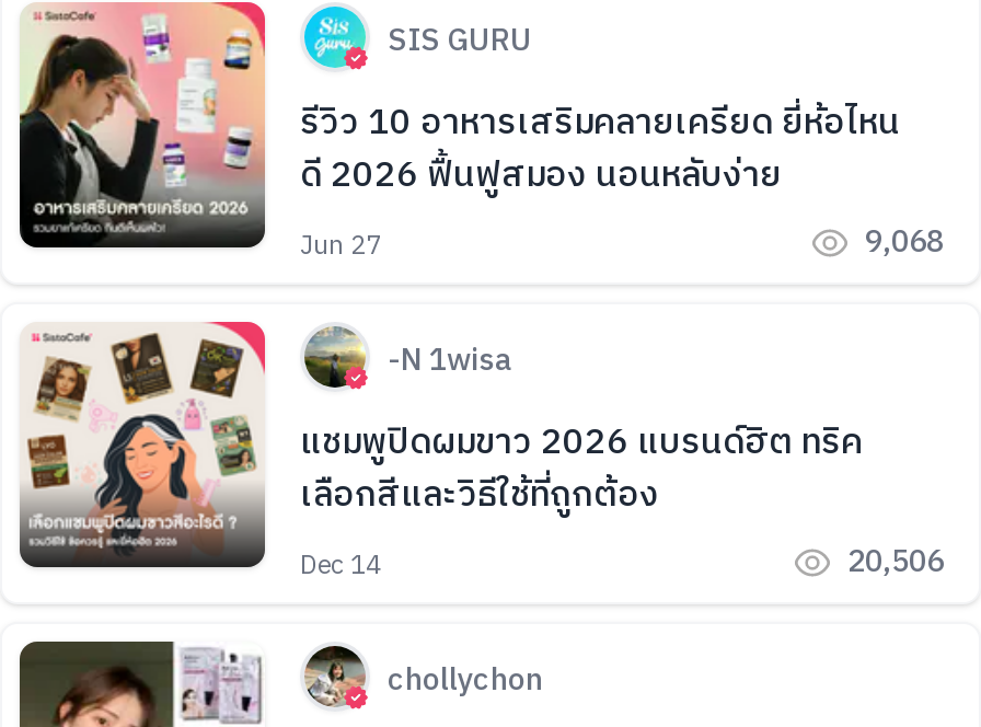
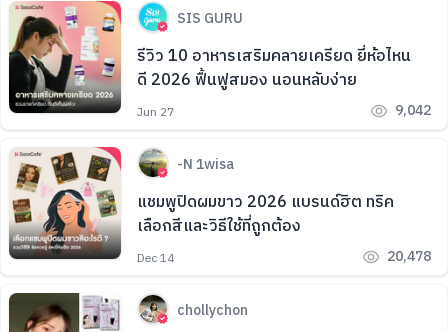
[865,217,944,267] 9,068 -> [395,99,431,122] 9,042
[847,536,944,587] 20,506 -> [387,245,431,268] 20,478

